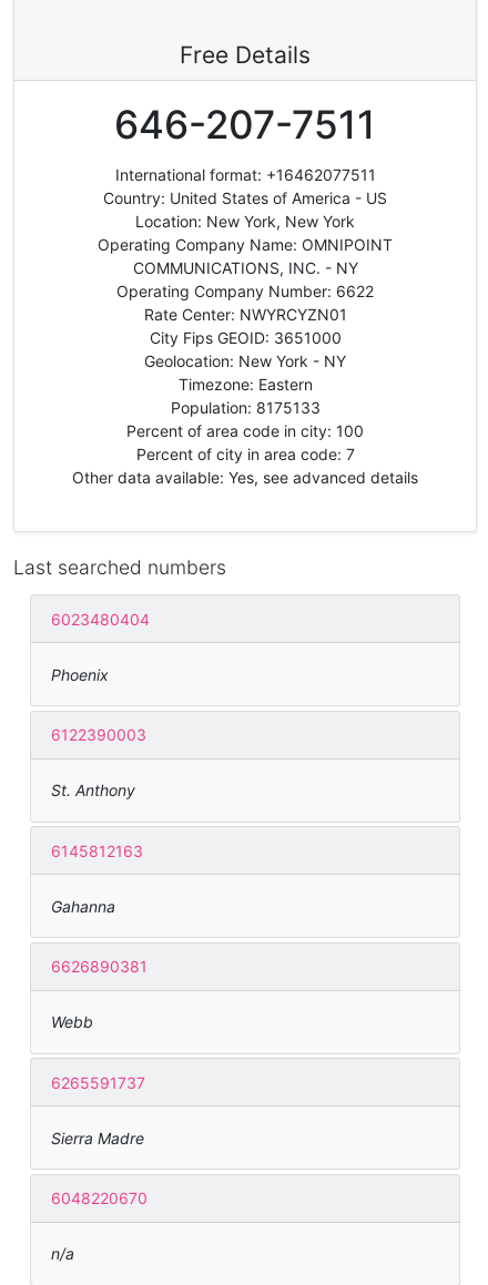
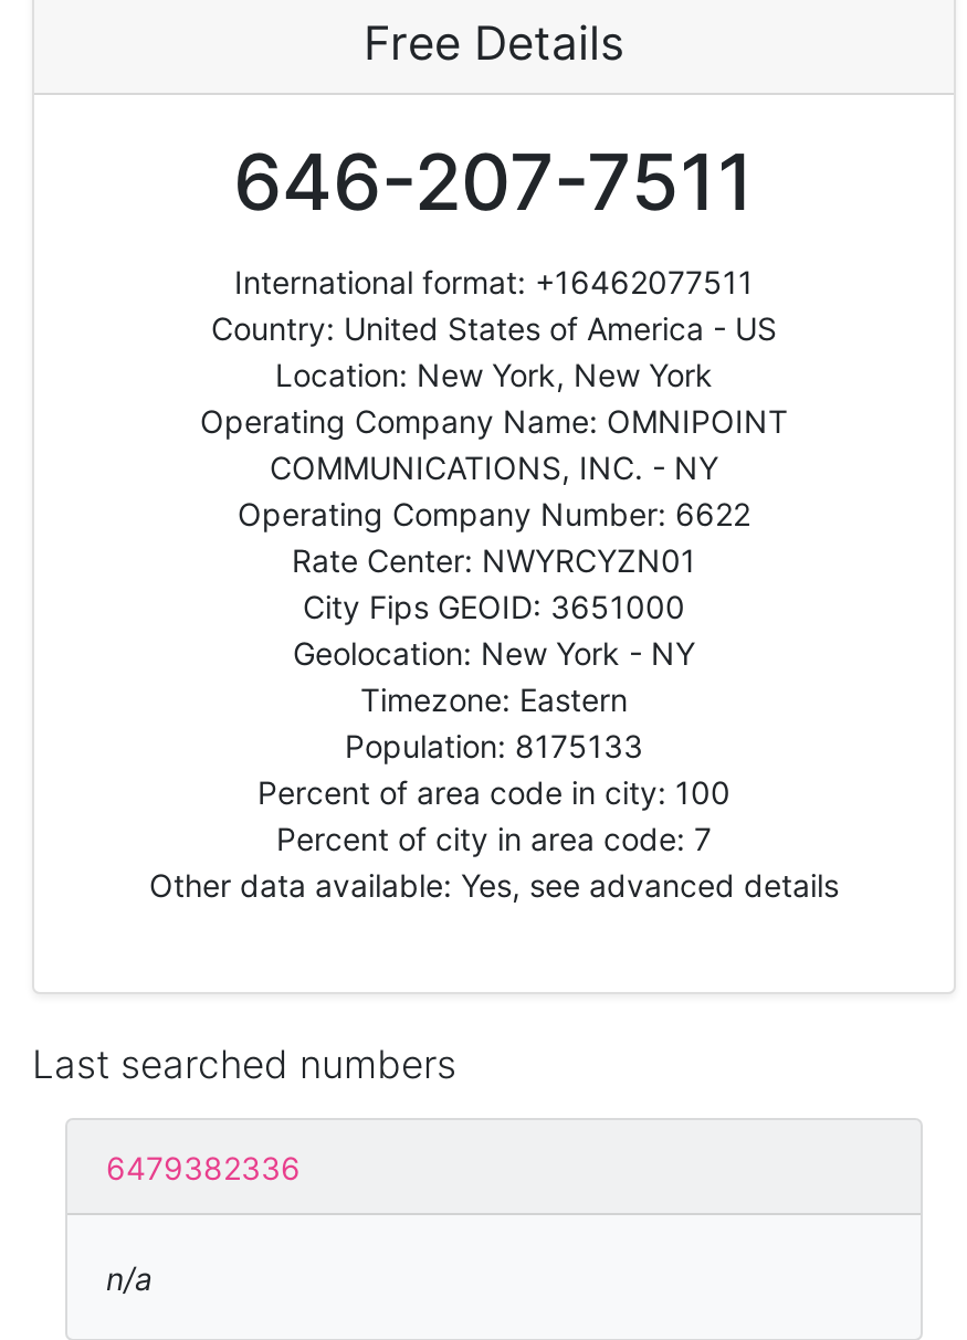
[50,609,149,1207] 6023480404 | Phoenix | 6122390003 | St. Anthony | 6145812163 | Gahanna | 6626890381 | Webb | 6265591737 | Sierra Madre | 6048220670 -> [106,1148,301,1185] 6479382336

